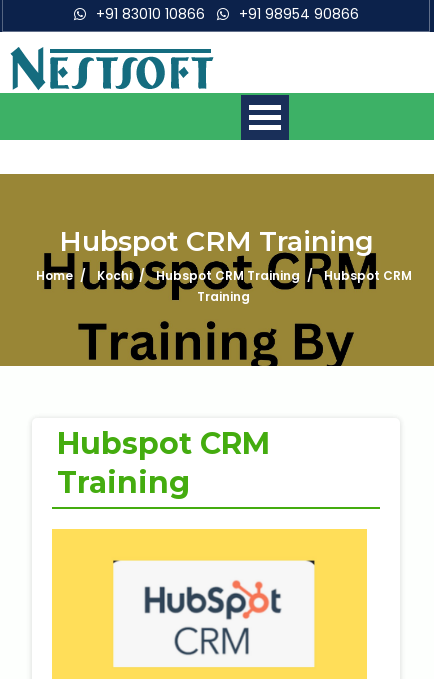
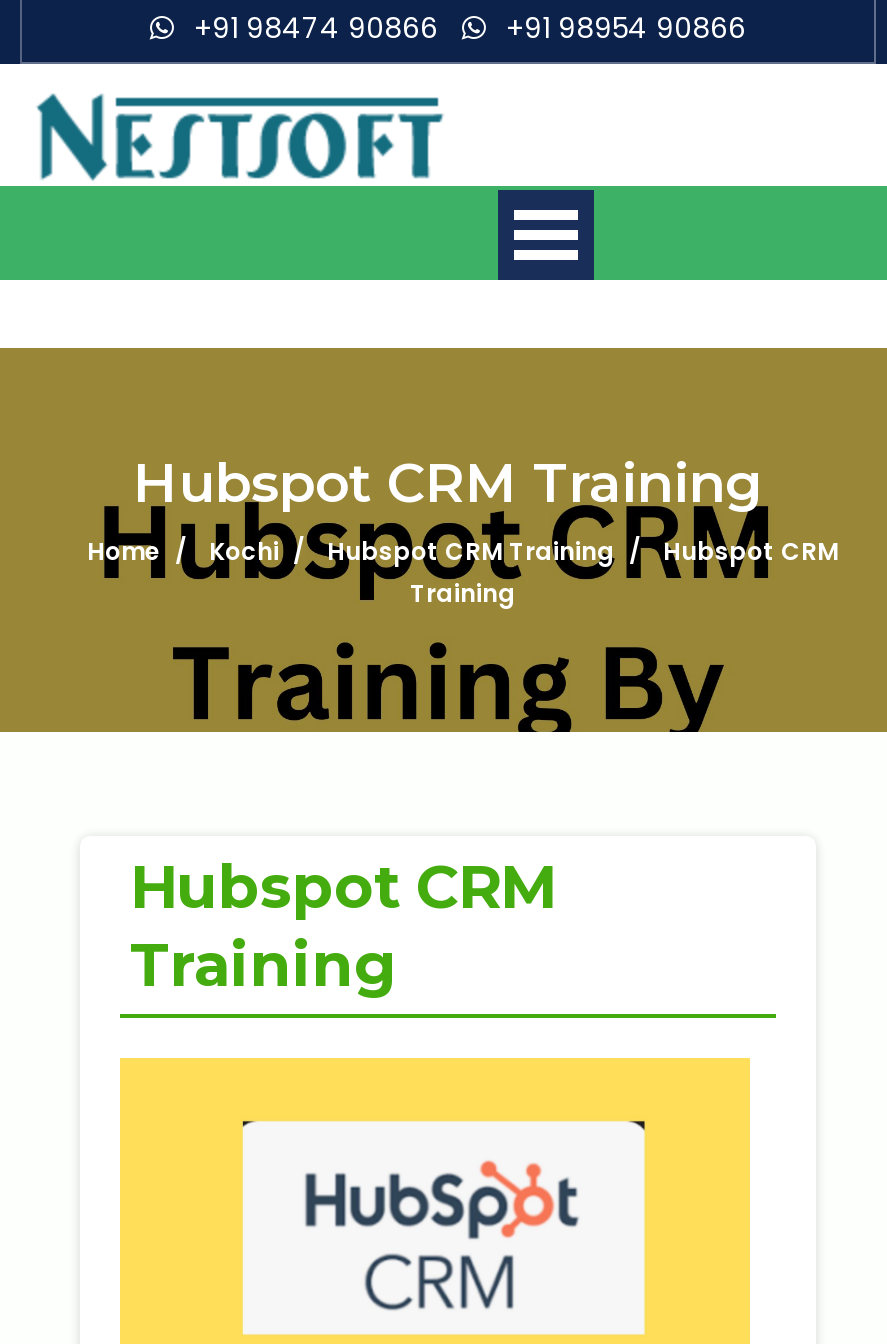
[95,4,358,24] +91 83010 10866 +91 98954 90866 -> [194,8,746,48] +91 98474 90866 +91 98954 90866

